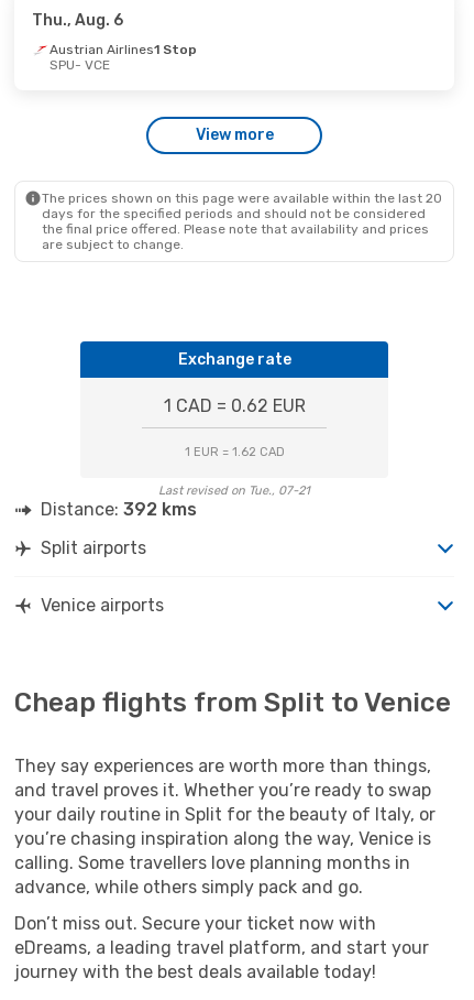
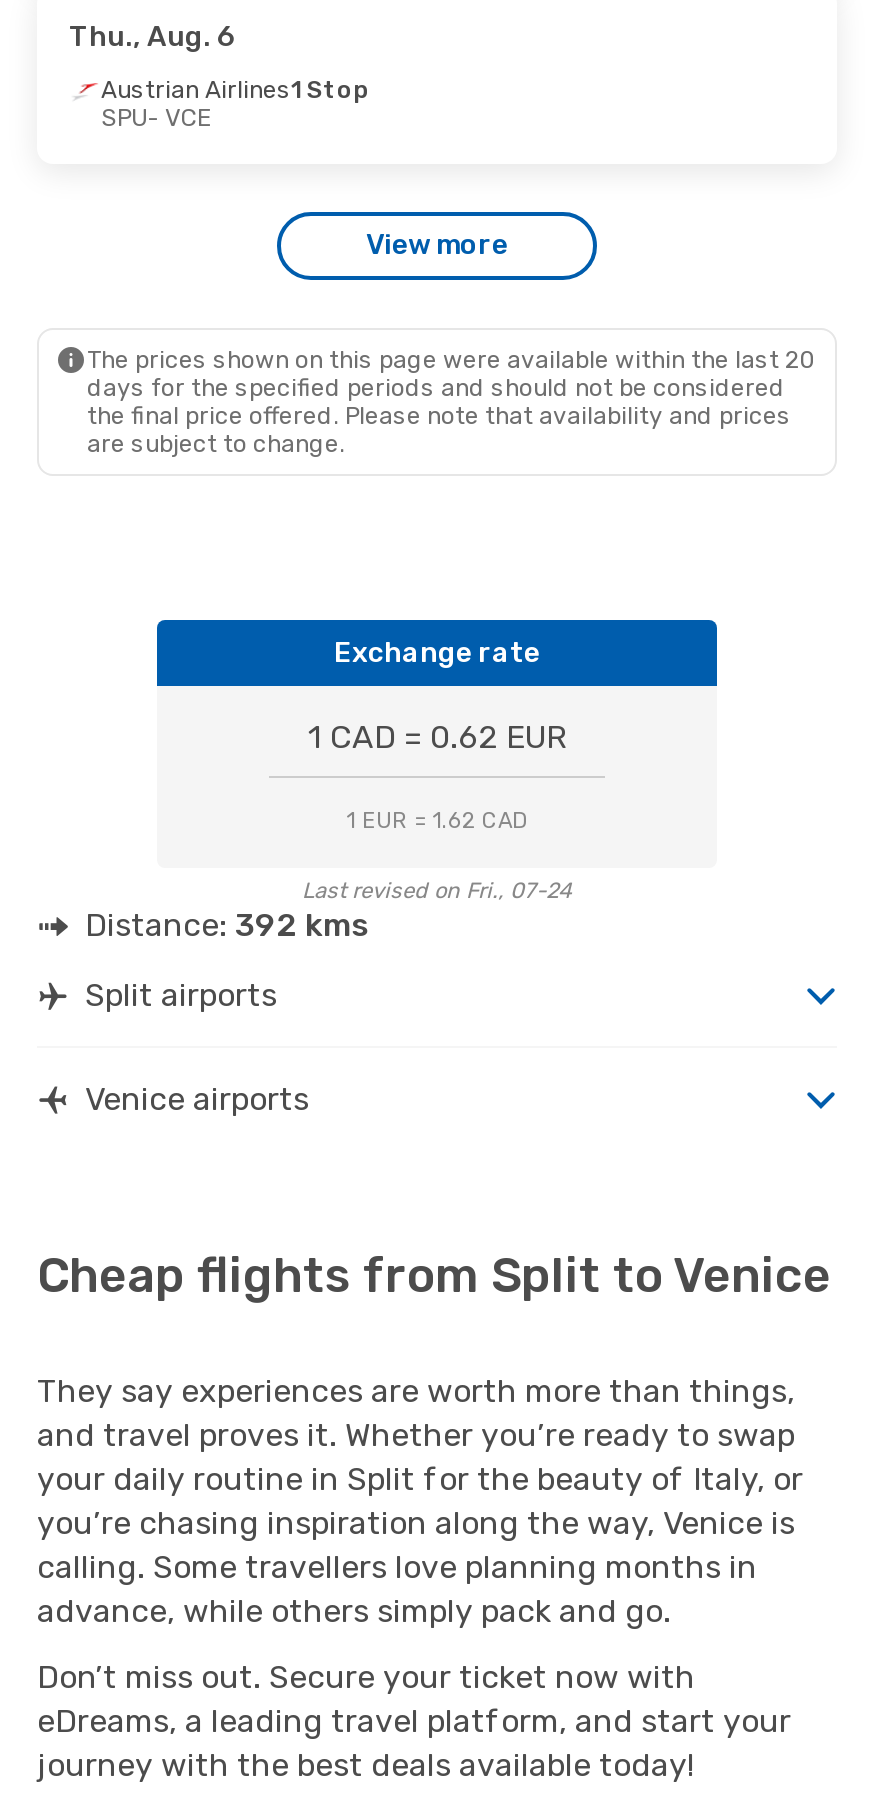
[158,483,310,498] Last revised on Tue., 07-21 -> [302,878,572,904] Last revised on Fri., 07-24

